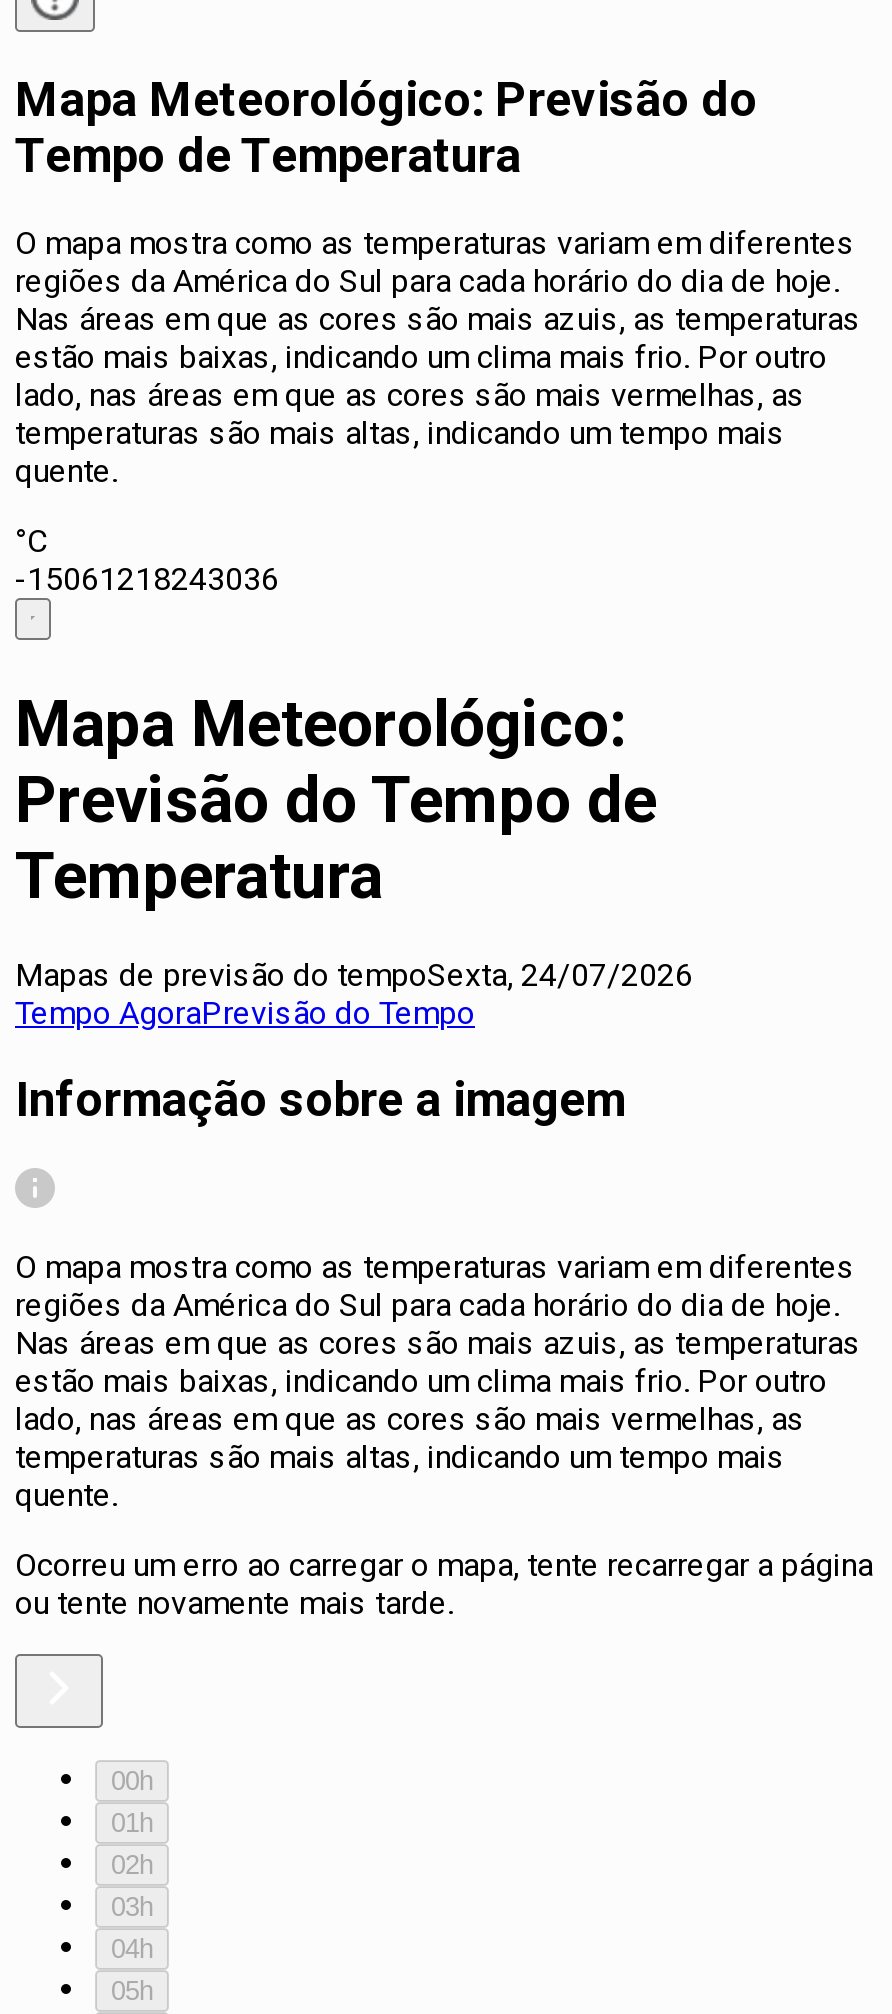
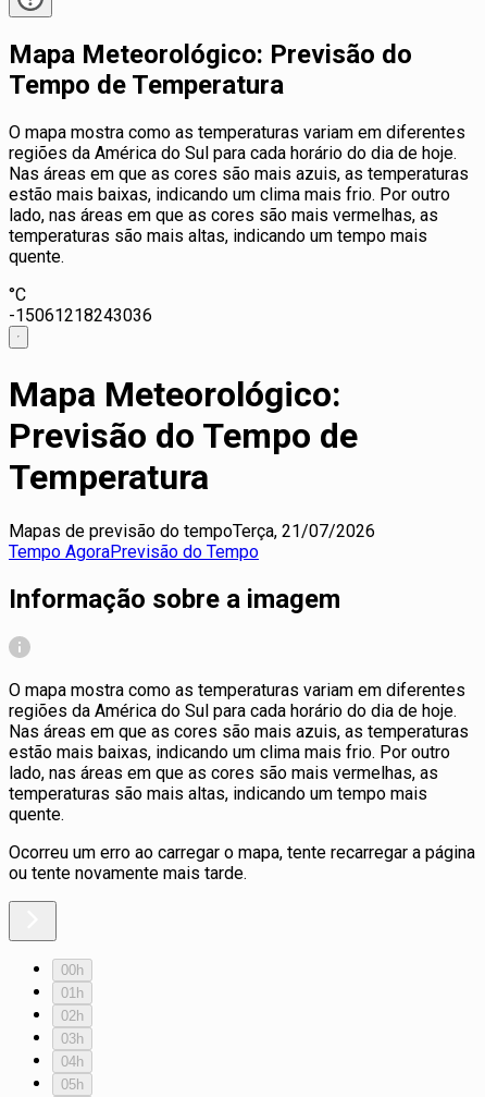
[15,956,693,994] Mapas de previsão do tempoSexta, 24/07/2026 -> [9,521,375,541] Mapas de previsão do tempoTerça, 21/07/2026

